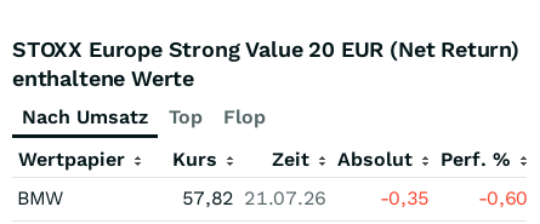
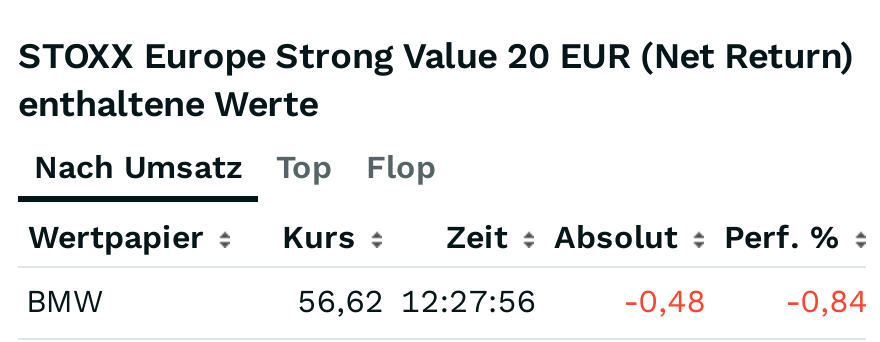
[181,186,326,209] 57,82 21.07.26 -> [297,282,536,320] 56,62 12:27:56
[379,186,430,209] -0,35 -> [623,282,706,320] -0,48
[478,186,528,209] -0,60 -> [785,282,868,320] -0,84

